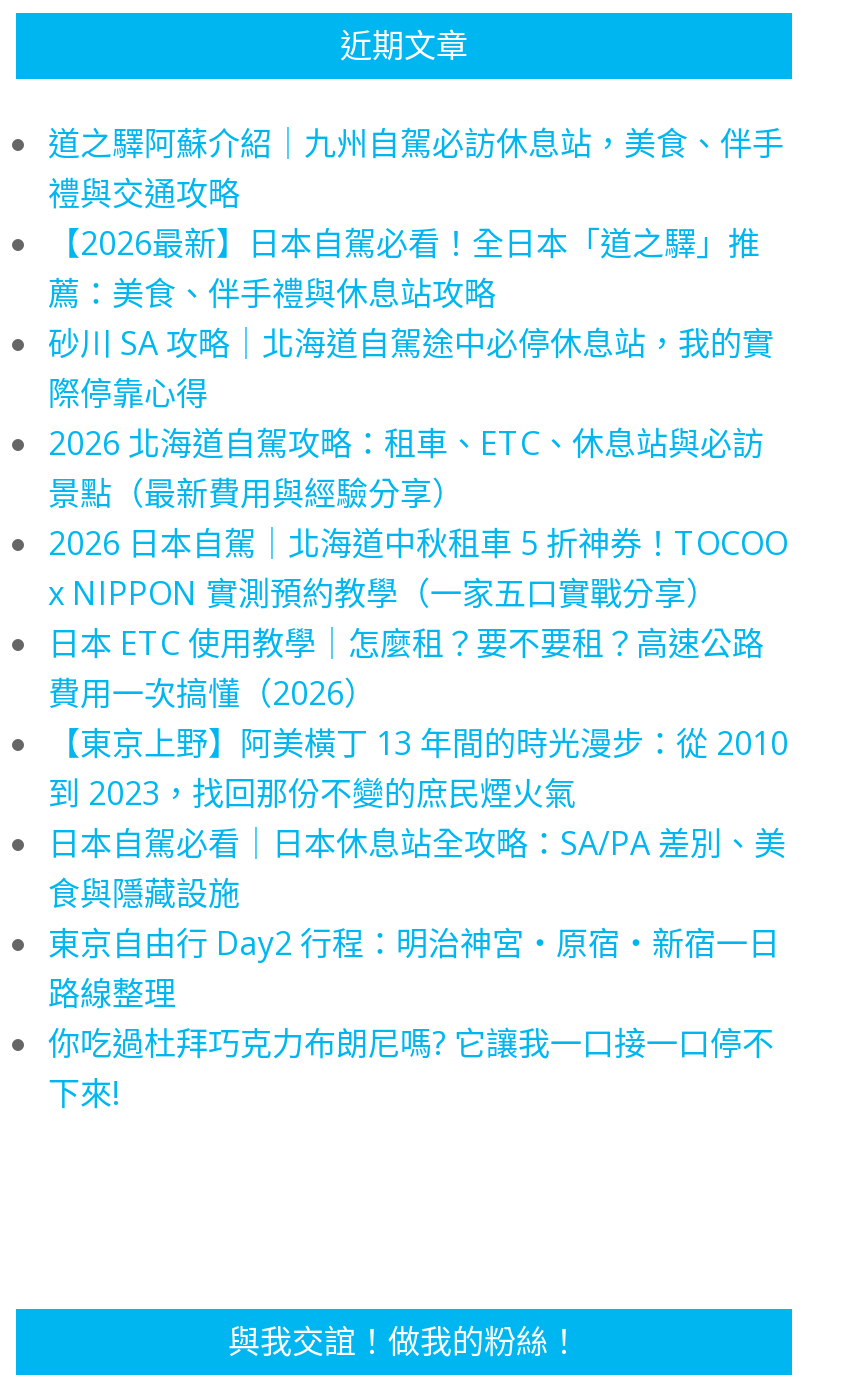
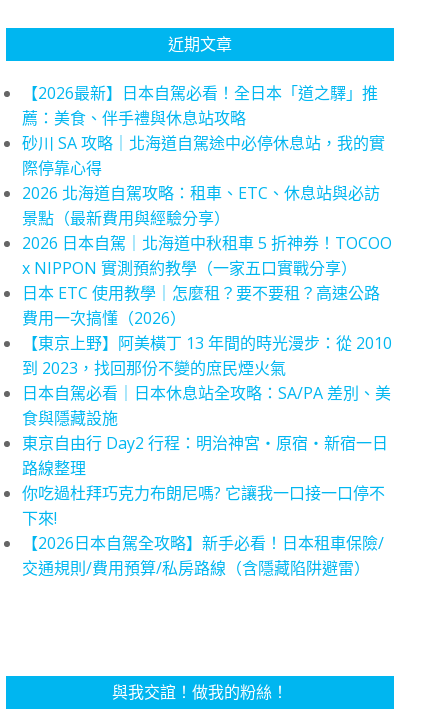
[48,121,784,215] 道之驛阿蘇介紹｜九州自駕必訪休息站，美食、伴手 | 禮與交通攻略 -> none
moved [48,221,788,1115] -> [22,82,392,529]: 【2026最新】日本自駕必看！全日本「道之驛」推 | 薦：美食、伴手禮與休息站攻略 | 砂川 SA 攻略｜北海道自駕途中必停休息站，我的實 | ... | 你吃過杜拜巧克力布朗尼嗎? 它讓我一口接一口停不 | 下來!
none -> [22,532,384,579] 【2026日本自駕全攻略】新手必看！日本租車保險/ | 交通規則/費用預算/私房路線（含隱藏陷阱避雷）

